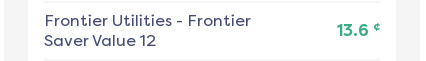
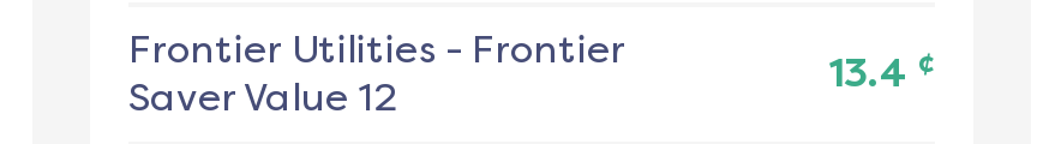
[337,19,380,40] 13.6 ¢ -> [829,46,935,97] 13.4 ¢

